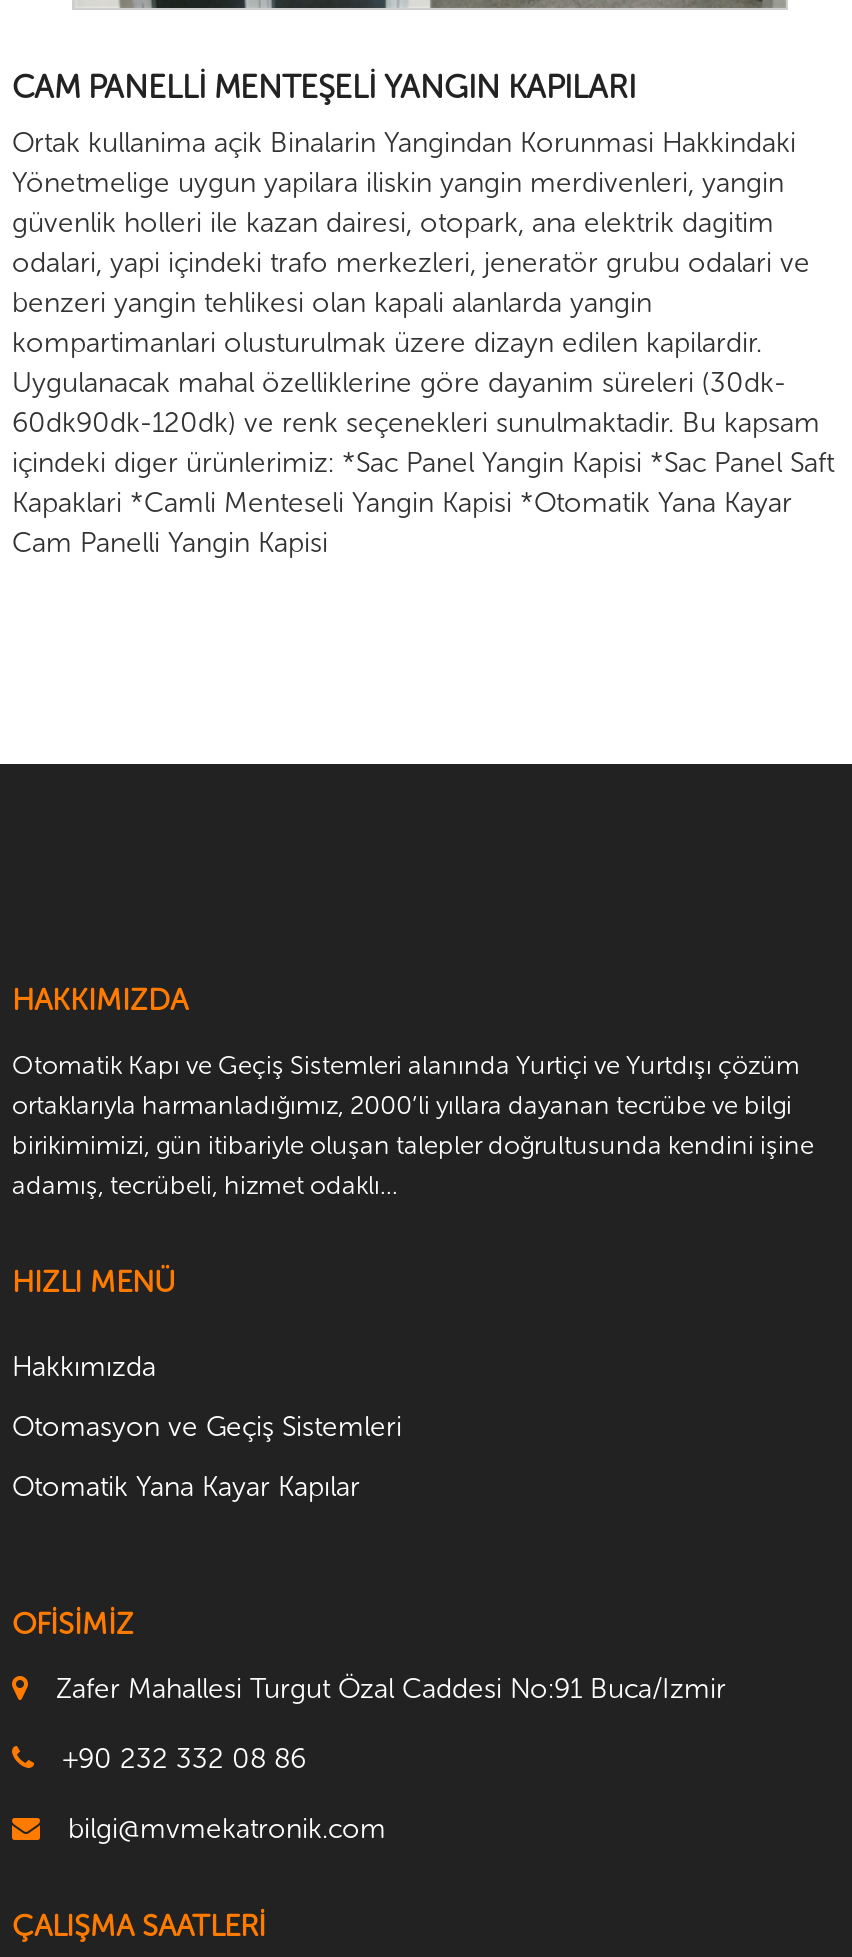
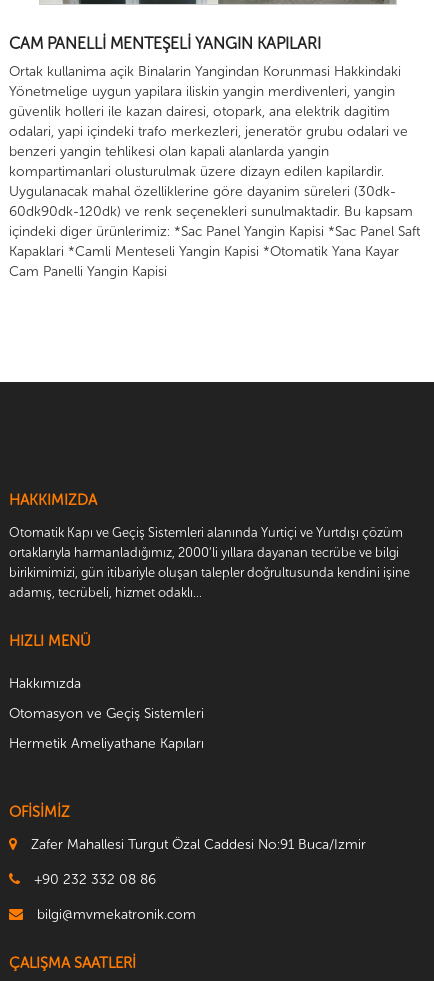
[12,1470,360,1504] Otomatik Yana Kayar Kapılar -> [9,735,204,752] Hermetik Ameliyathane Kapıları

